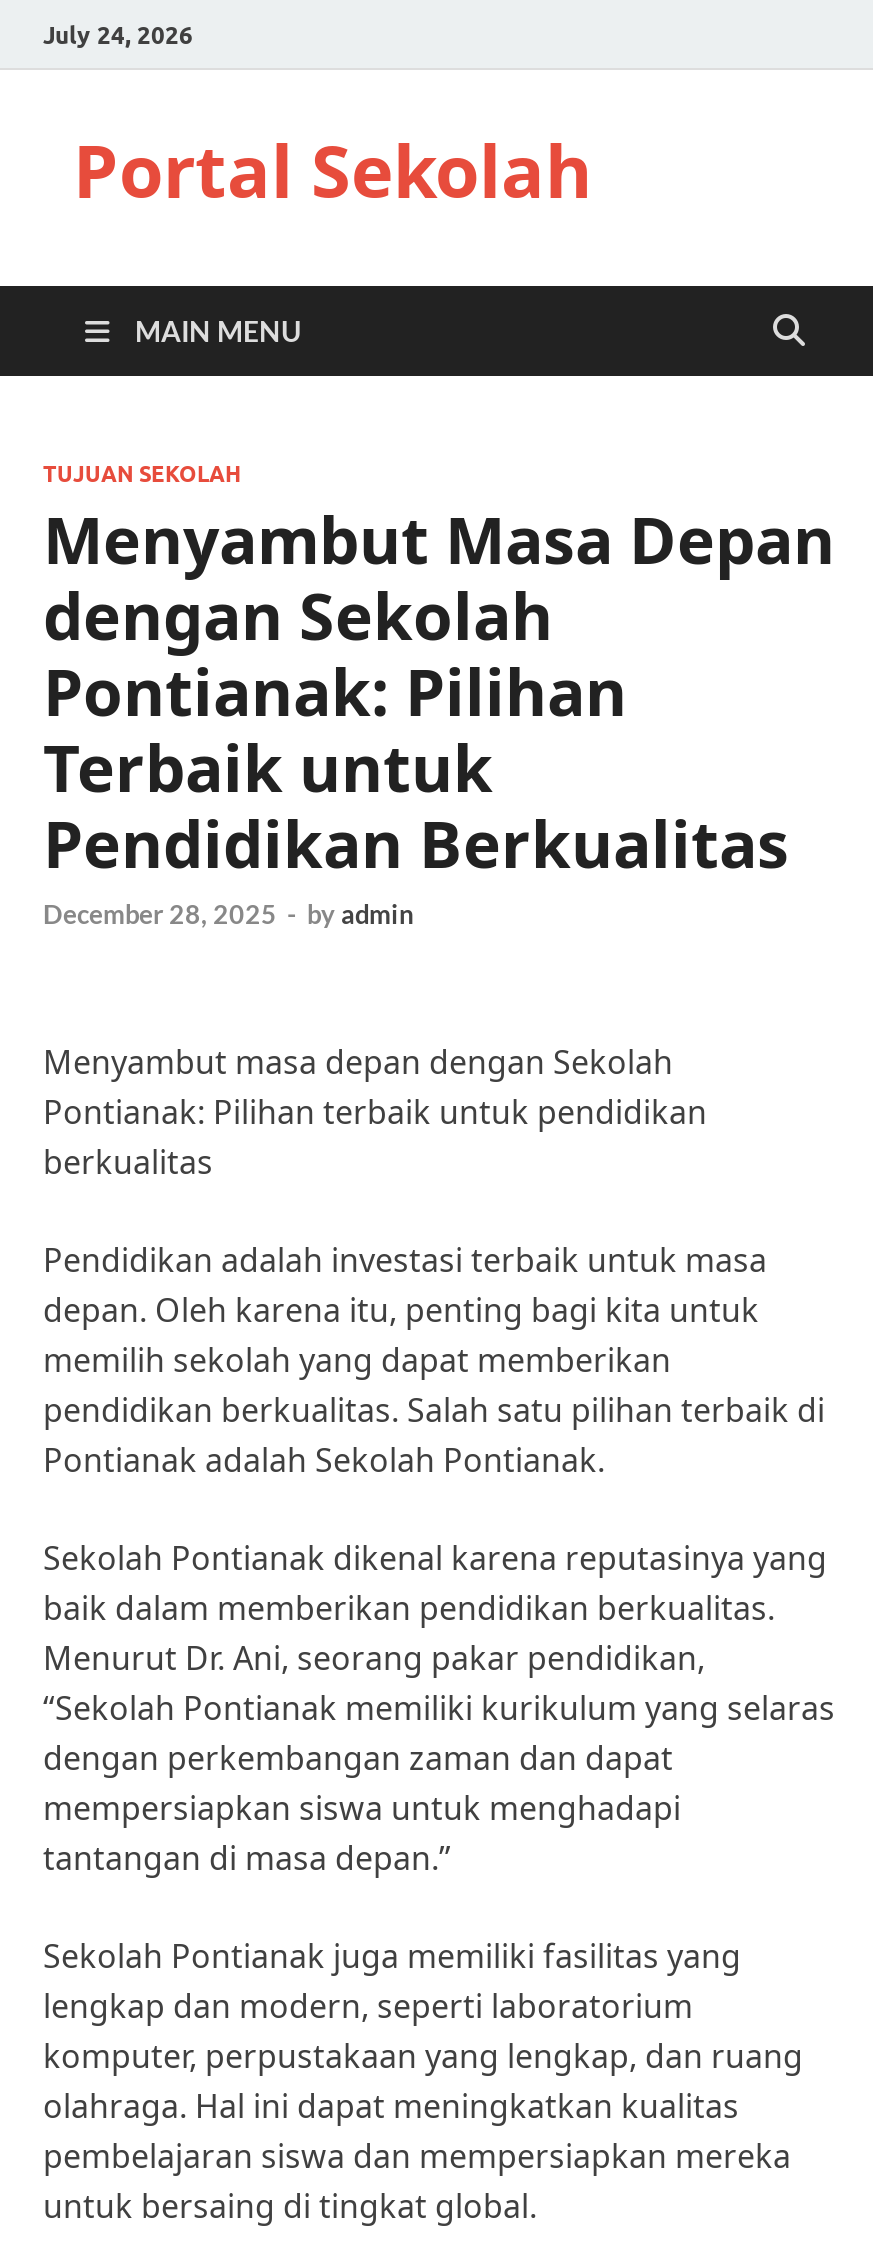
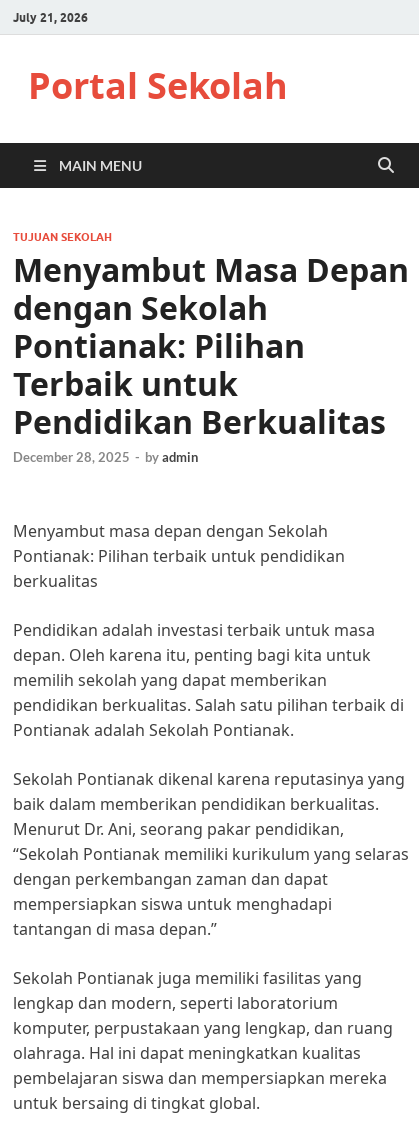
[43,19,193,49] July 24, 2026 -> [13,9,88,24] July 21, 2026

